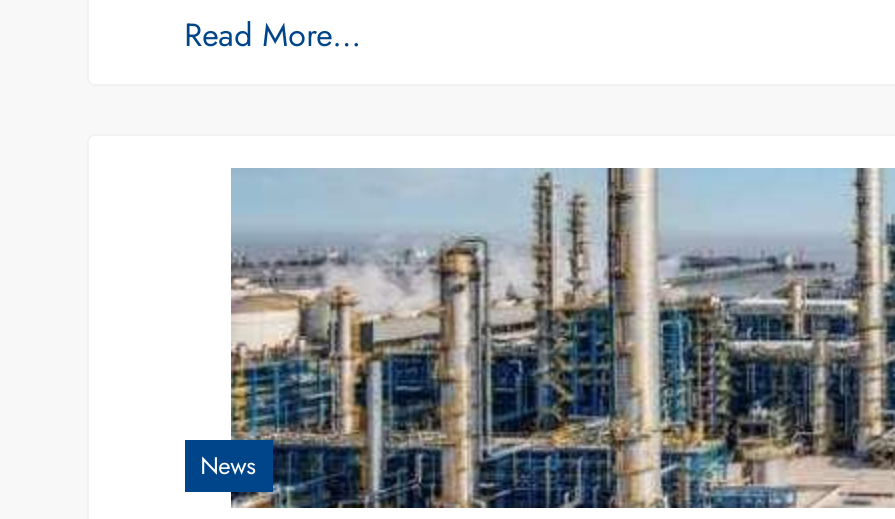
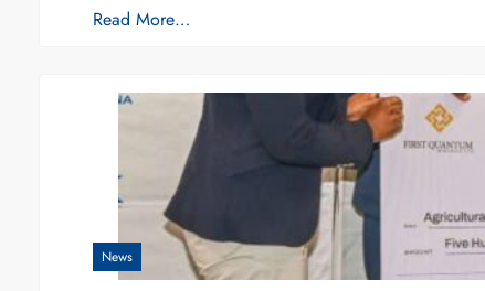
[231,168,889,510] [image] -> [118,91,482,280] [image]

